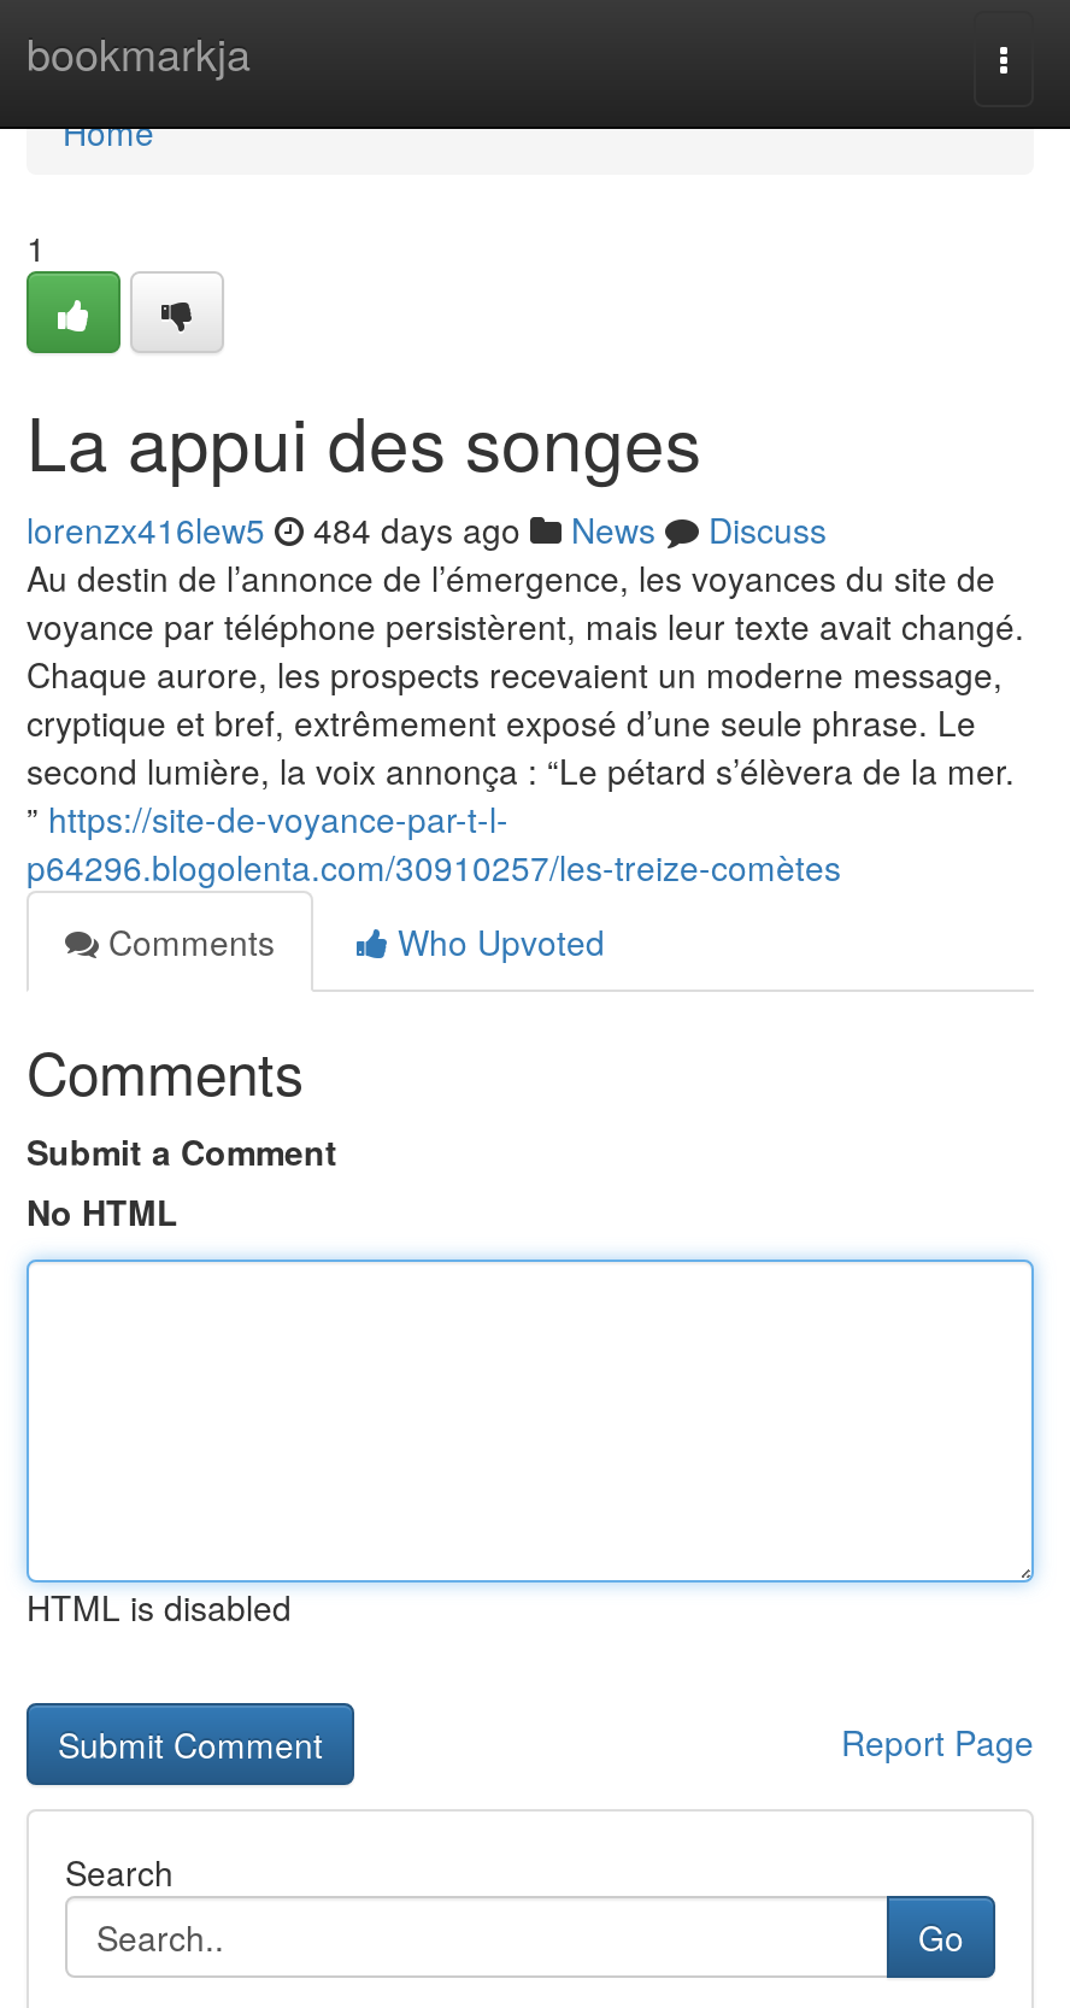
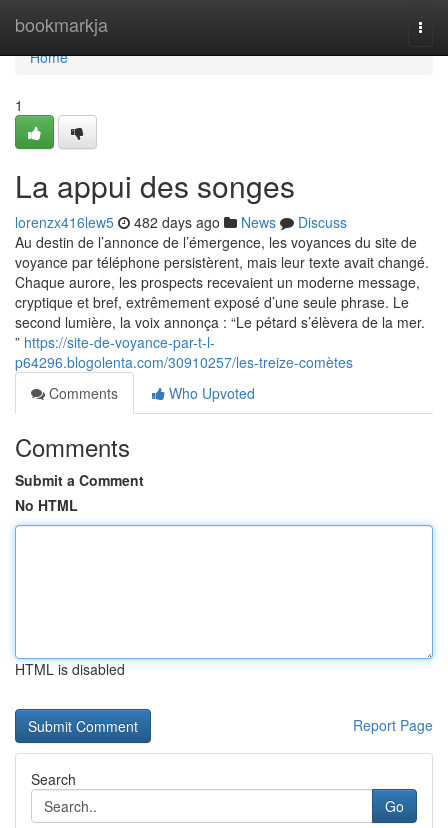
[27,505,827,553] lorenzx416lew5 484 days ago News Discuss -> [15,212,347,232] lorenzx416lew5 482 days ago News Discuss

